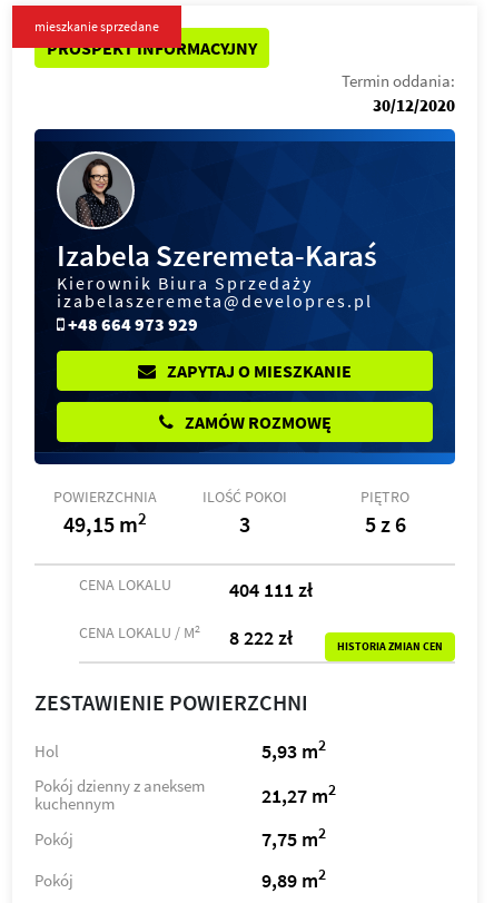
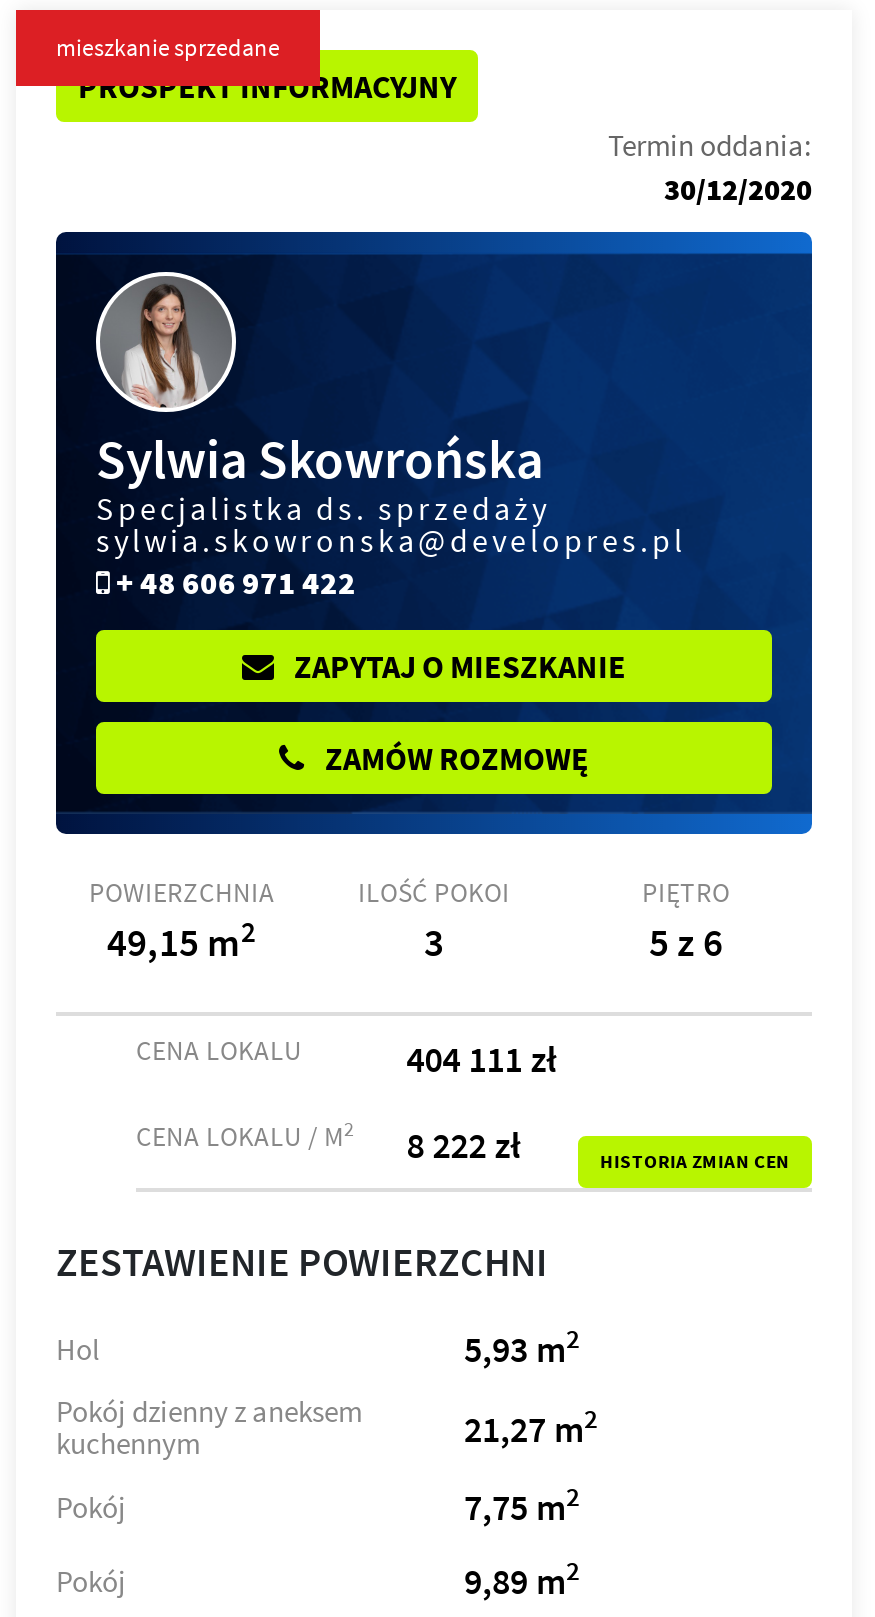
[57,161,377,335] [image] | Izabela Szeremeta-Karaś | Kierownik Biura Sprzedaży | izabelaszeremeta@developres.pl | +48 664 973 929 -> [96,288,686,602] [image] | Sylwia Skowrońska | Specjalistka ds. sprzedaży | sylwia.skowronska@developres.pl | + 48 606 971 422

